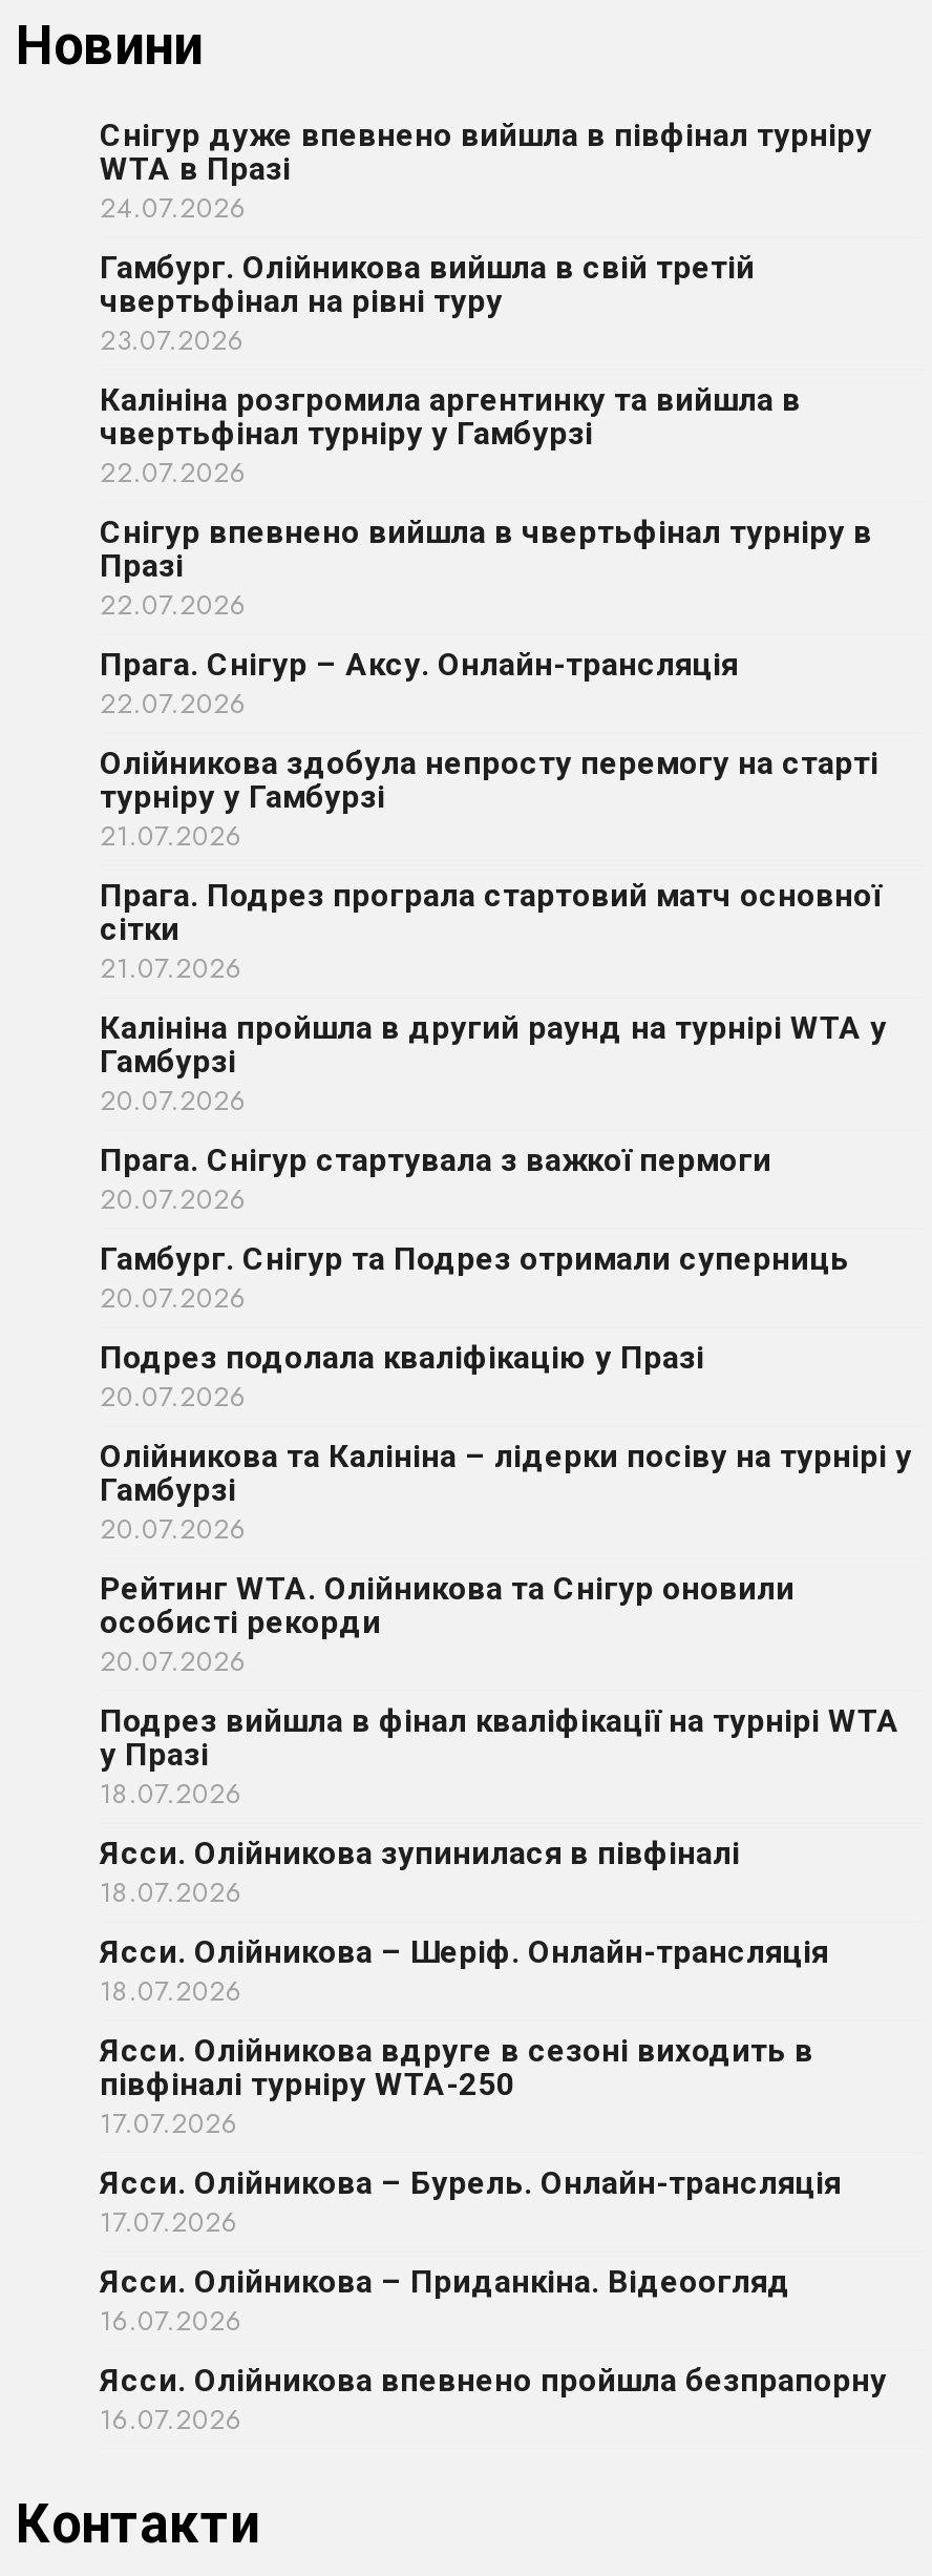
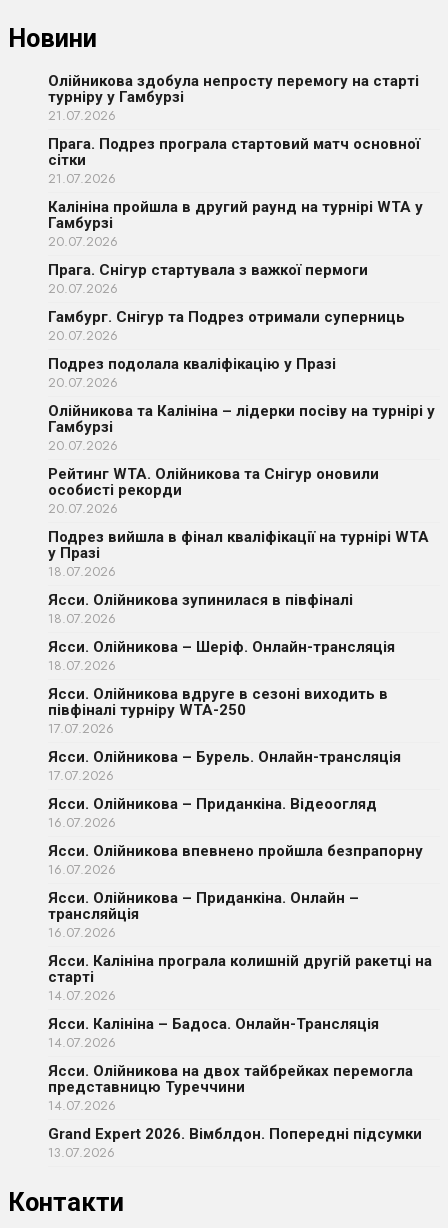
[100,116,872,723] Снігур дуже впевнено вийшла в півфінал турніру | WTA в Празі | 24.07.2026 | Гамбург. Олійникова вийшла в свій третій | чвертьфінал на рівні туру | 23.07.2026 | Калініна розгромила аргентинку та вийшла в | чвертьфінал турніру у Гамбурзі | 22.07.2026 | Снігур впевнено вийшла в чвертьфінал турніру в | Празі | 22.07.2026 | Прага. Снігур – Аксу. Онлайн-трансляція | 22.07.2026 -> none
moved [100,744,912,2439] -> [48,72,435,879]: Олійникова здобула непросту перемогу на старті | турніру у Гамбурзі | 21.07.2026 | ... | Ясси. Олійникова впевнено пройшла безпрапорну | 16.07.2026
none -> [48,889,432,1162] Ясси. Олійникова – Приданкіна. Онлайн – | трансляйція | 16.07.2026 | Ясси. Калініна програла колишній другій ракетці на | старті | 14.07.2026 | Ясси. Калініна – Бадоса. Онлайн-Трансляція | 14.07.2026 | Ясси. Олійникова на двох тайбрейках перемогла | представницю Туреччини | 14.07.2026 | Grand Expert 2026. Вімблдон. Попередні підсумки | 13.07.2026

